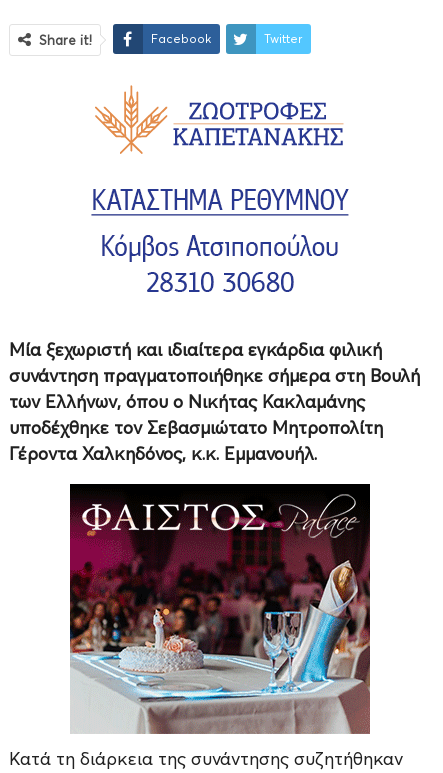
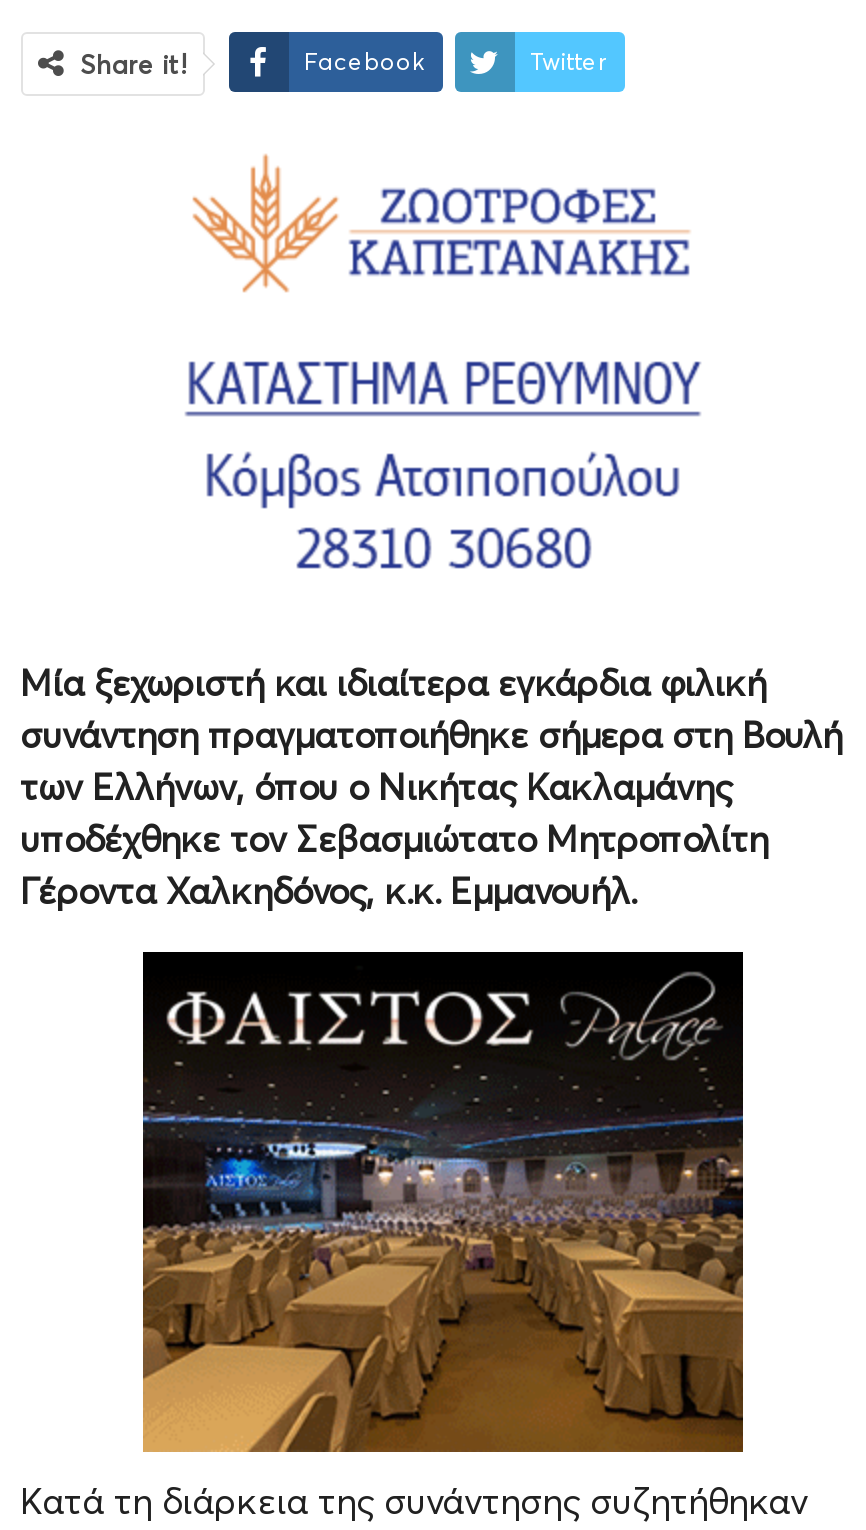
[69,504,370,734] [image] -> [141,994,743,1454] [image]

